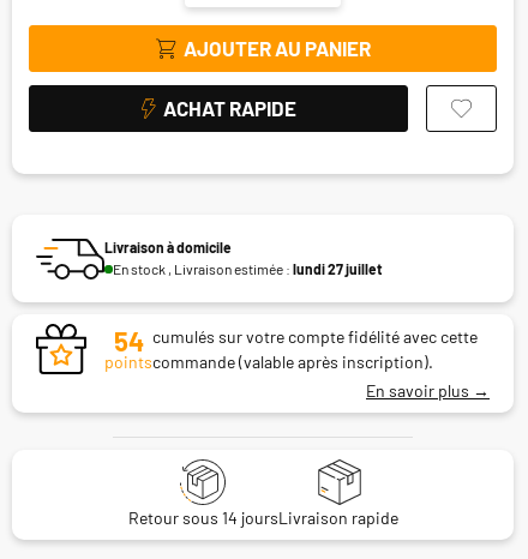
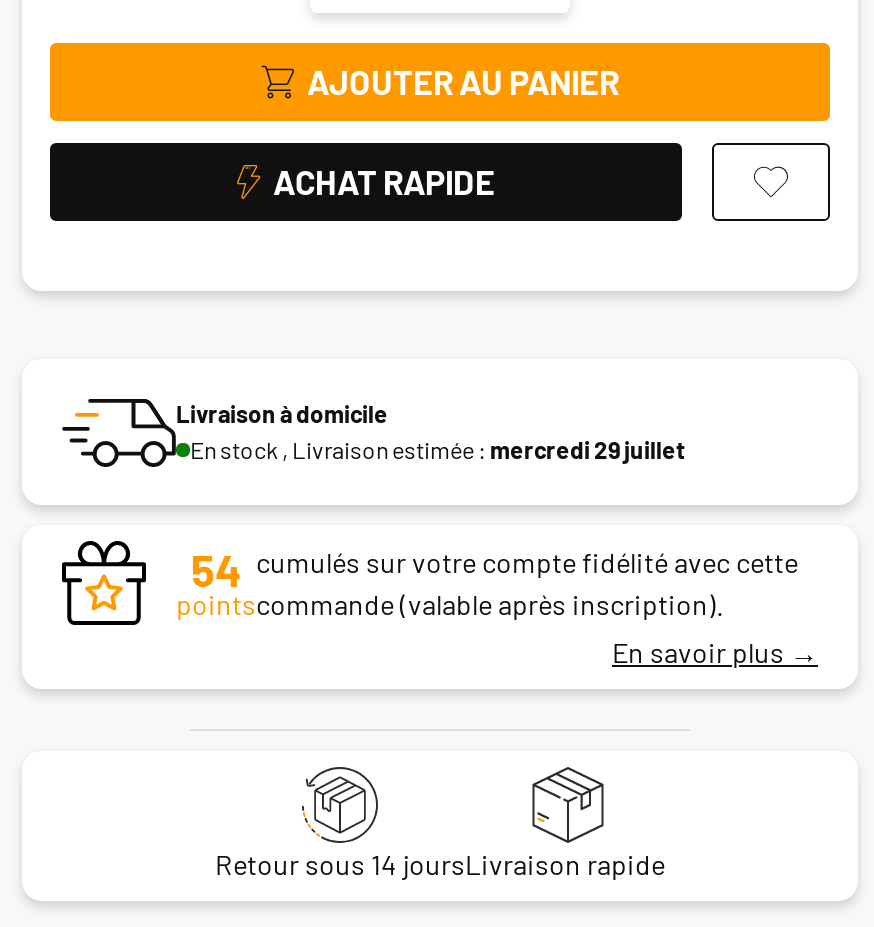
[113,261,383,277] En stock , Livraison estimée : lundi 27 juillet -> [190,435,686,463] En stock , Livraison estimée : mercredi 29 juillet

